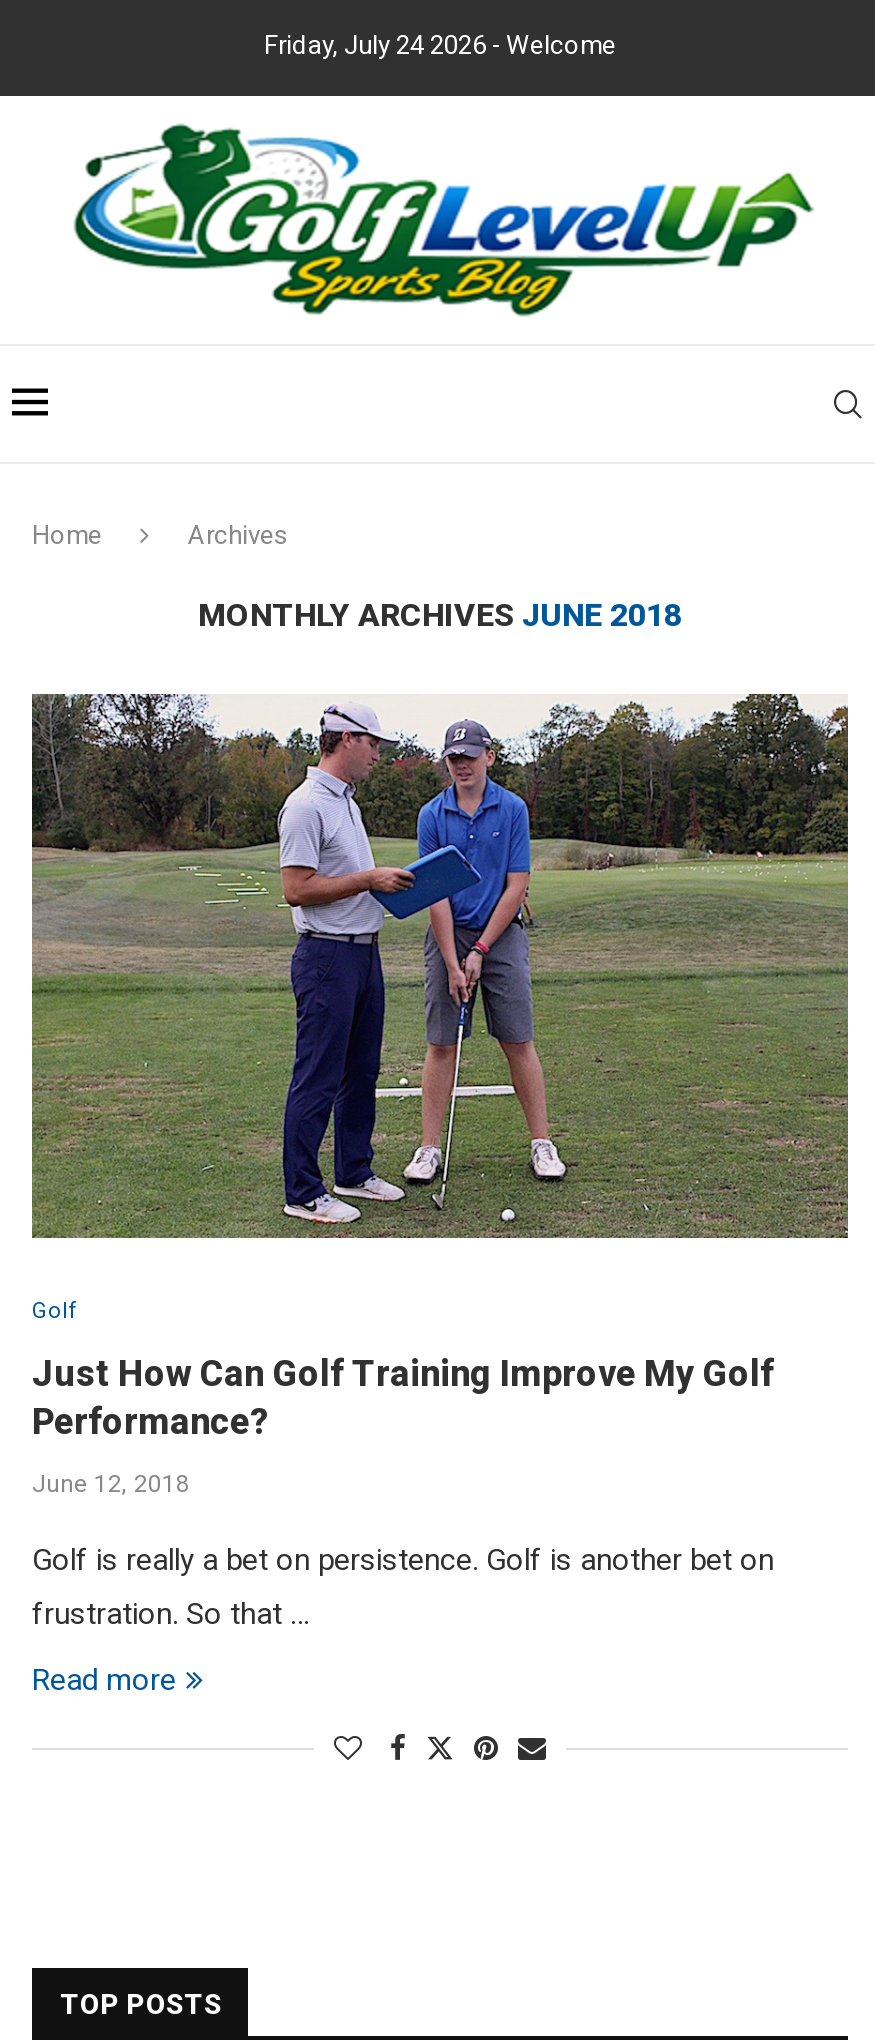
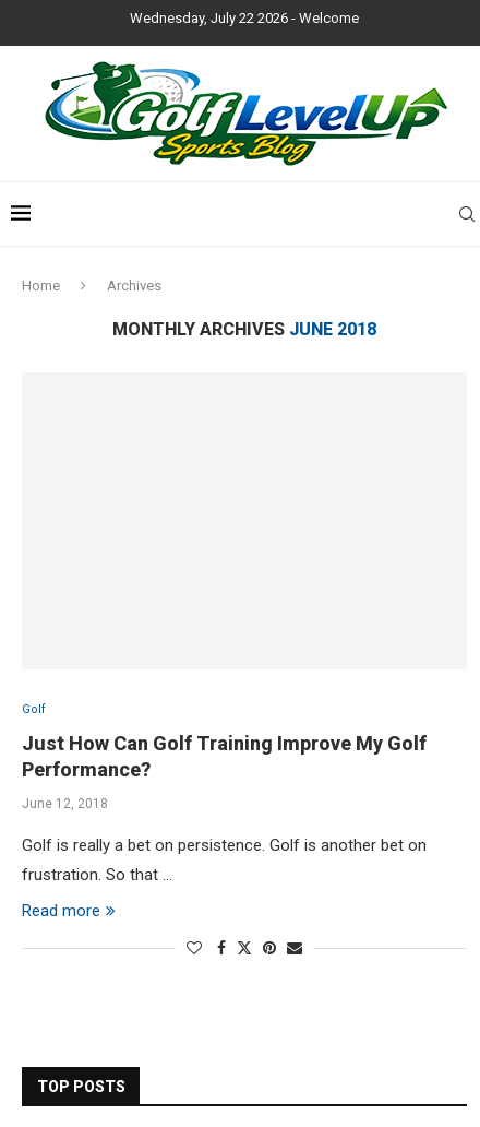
[264,30,616,60] Friday, July 24 2026 - Welcome -> [130,10,359,26] Wednesday, July 22 2026 - Welcome
[30,692,850,1240] [image] -> none

